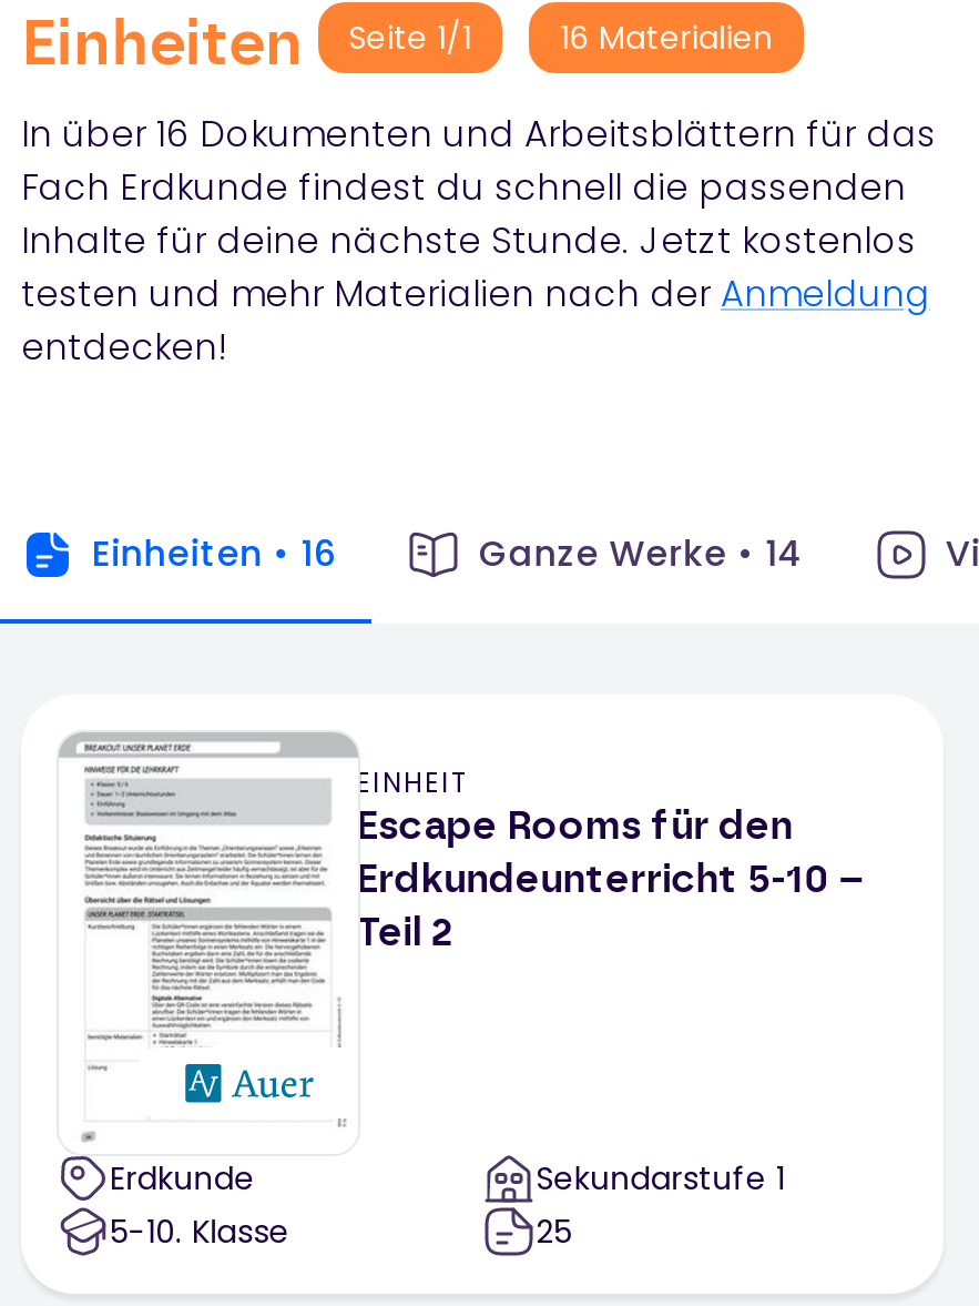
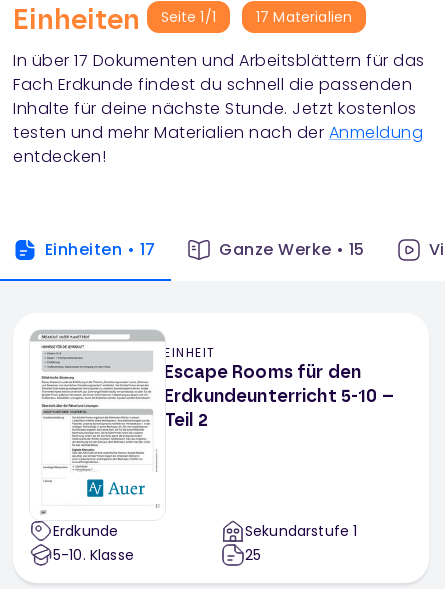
[21,15,773,77] Einheiten Seite 1 /1 16 Materialien -> [13,7,352,35] Einheiten Seite 1 /1 17 Materialien
[21,109,936,160] In über 16 Dokumenten und Arbeitsblättern für das -> [13,49,424,72] In über 17 Dokumenten und Arbeitsblättern für das
[92,528,337,579] Einheiten • 16 -> [45,238,155,261] Einheiten • 17
[479,528,803,579] Ganze Werke • 14 -> [219,238,365,261] Ganze Werke • 15

